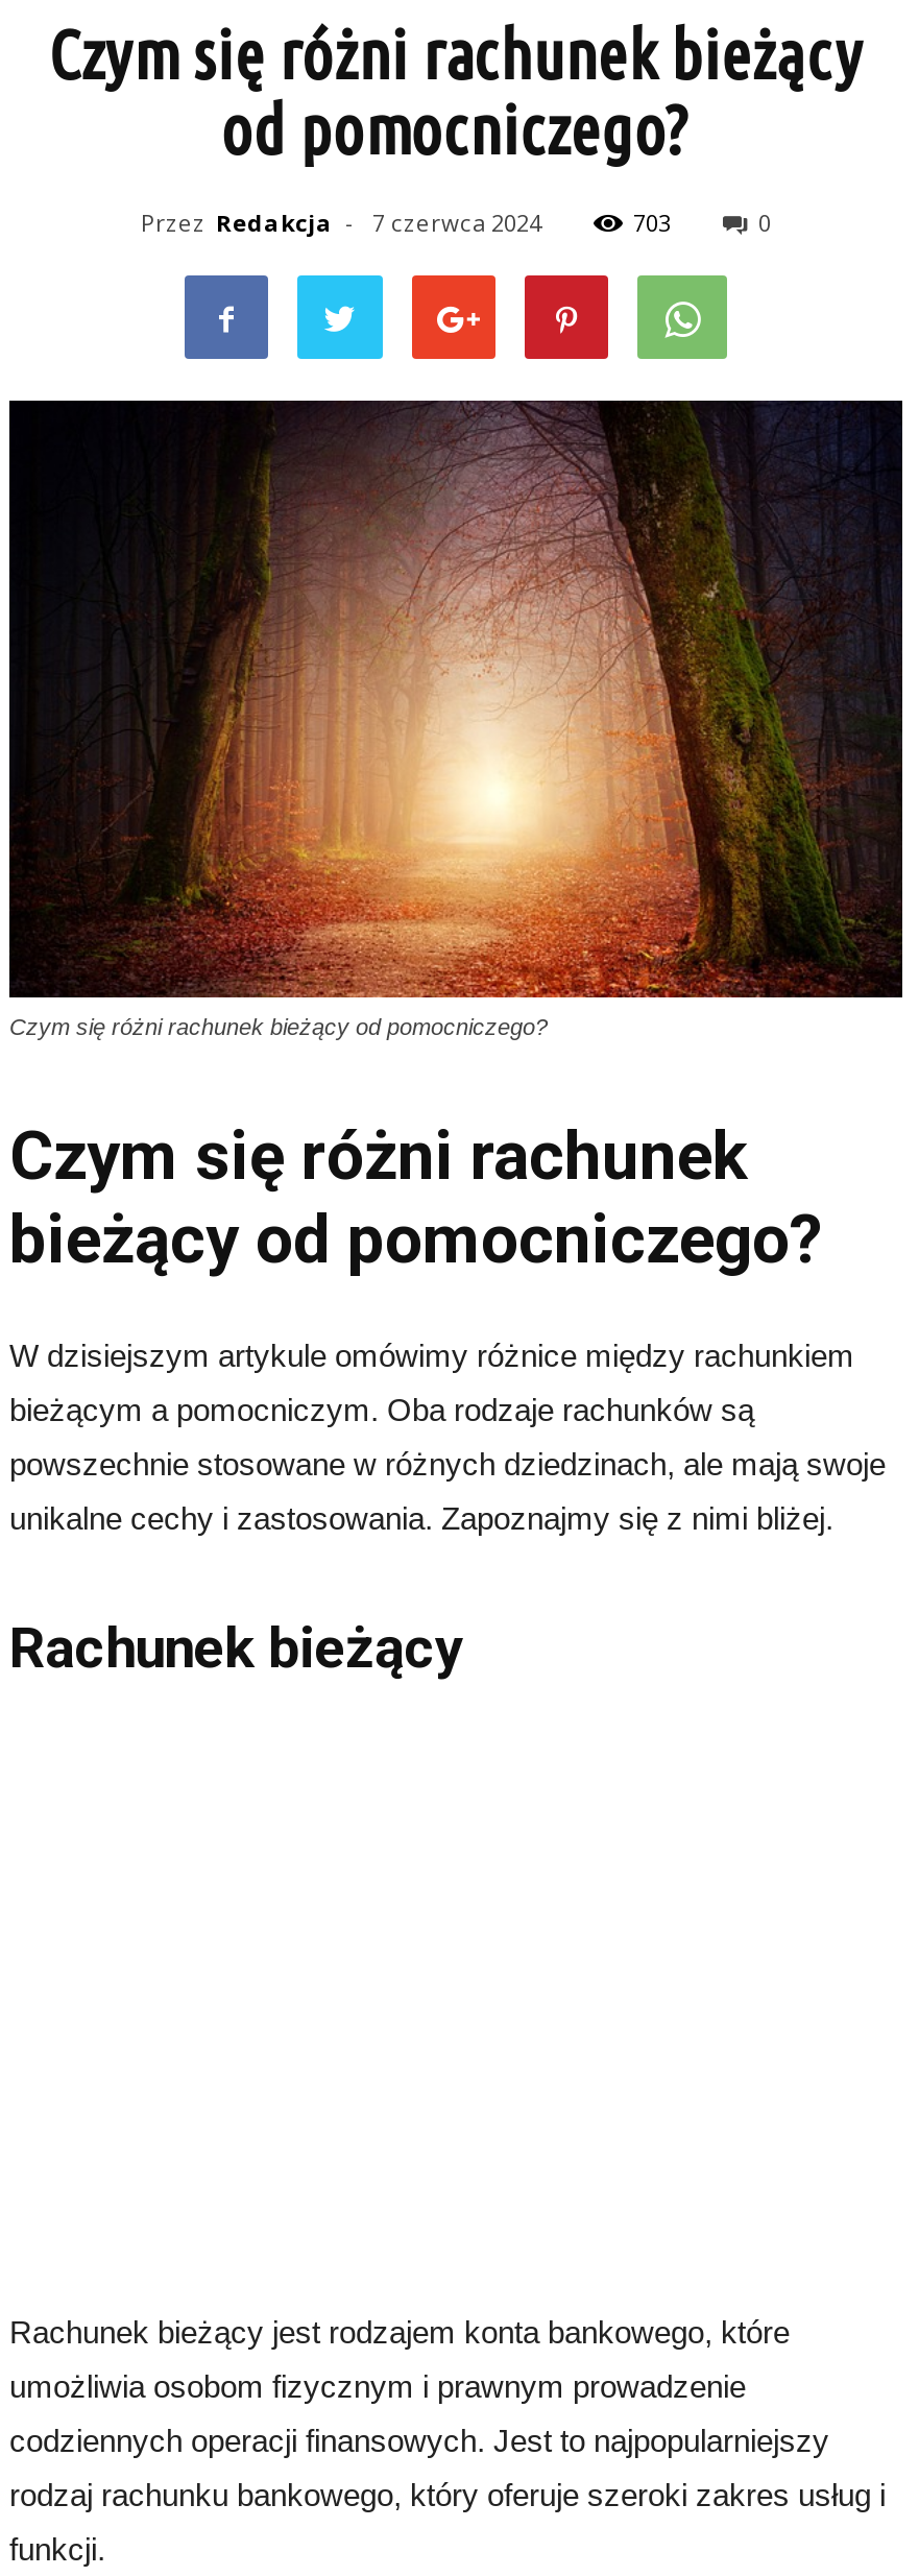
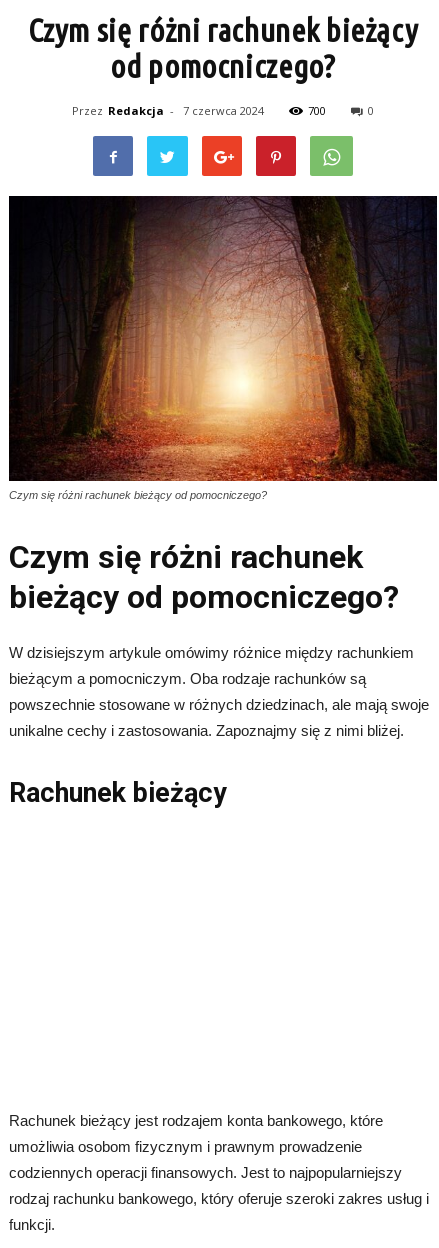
[633,207,671,238] 703 -> [308,103,326,118] 700

